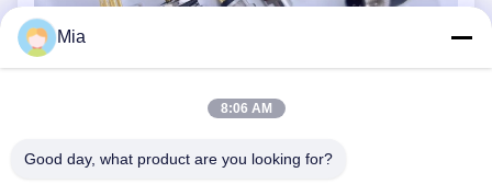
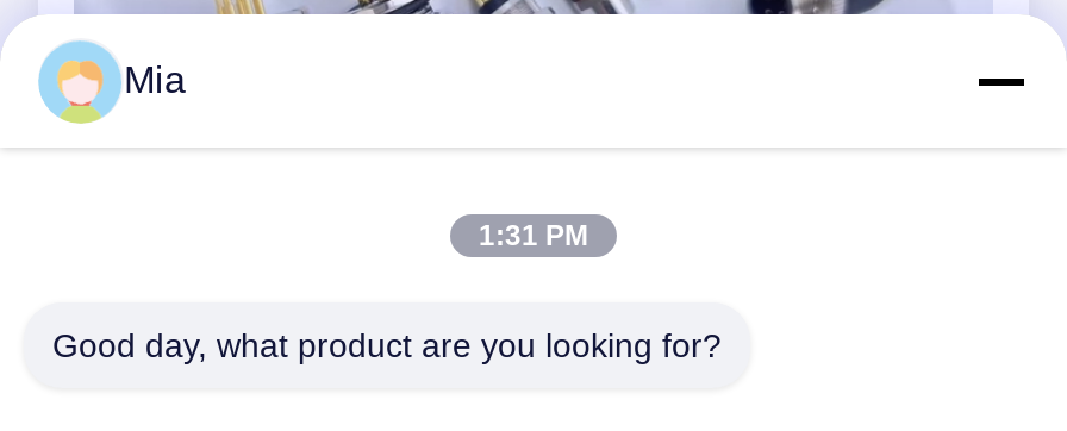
[220,101,272,116] 8:06 AM -> [479,219,588,252] 1:31 PM

